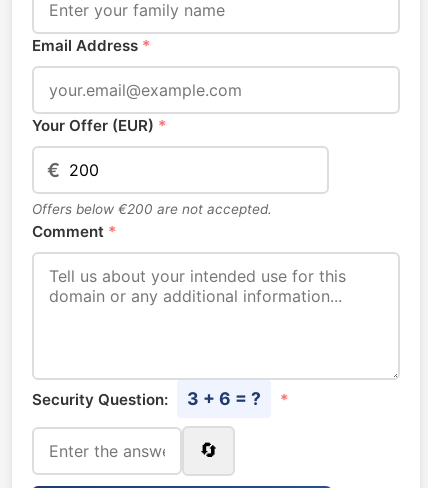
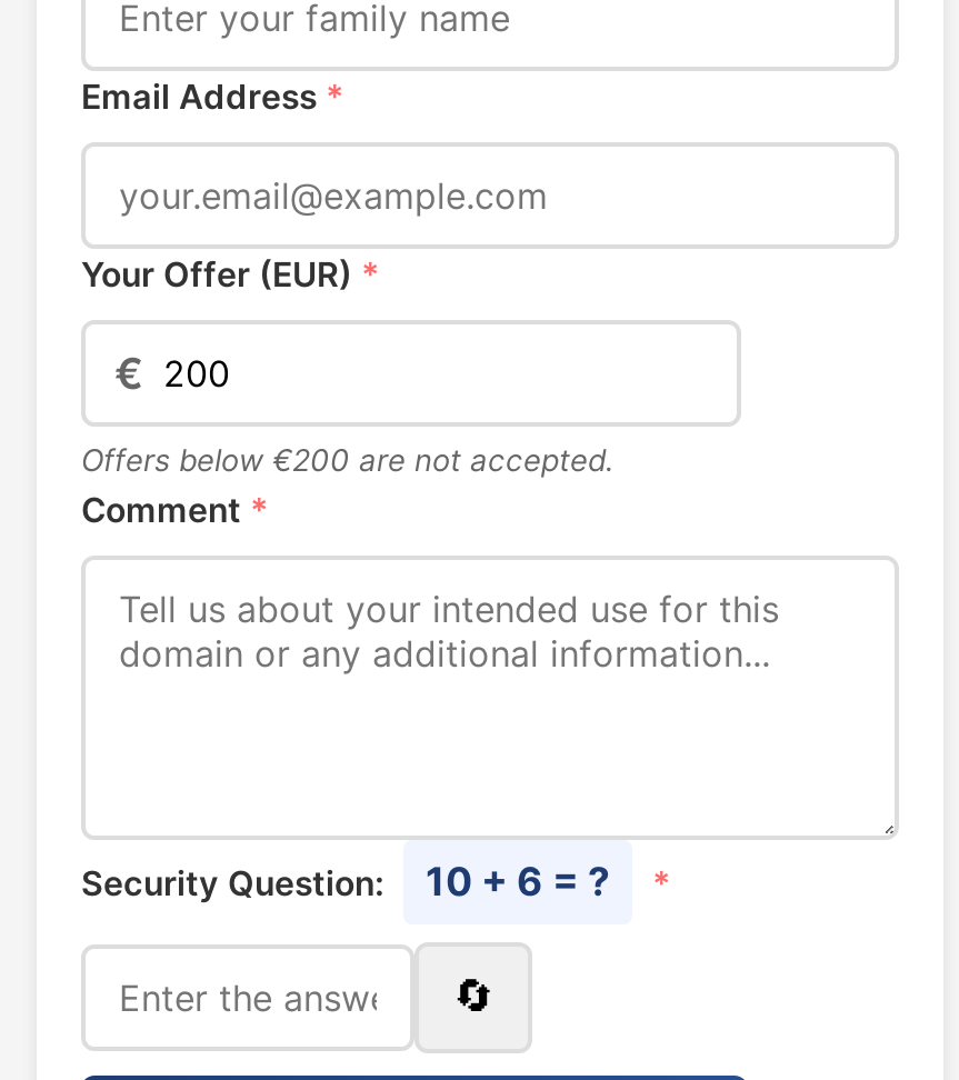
[187,388,261,409] 3 + 6 = ? -> [426,858,610,904] 10 + 6 = ?

